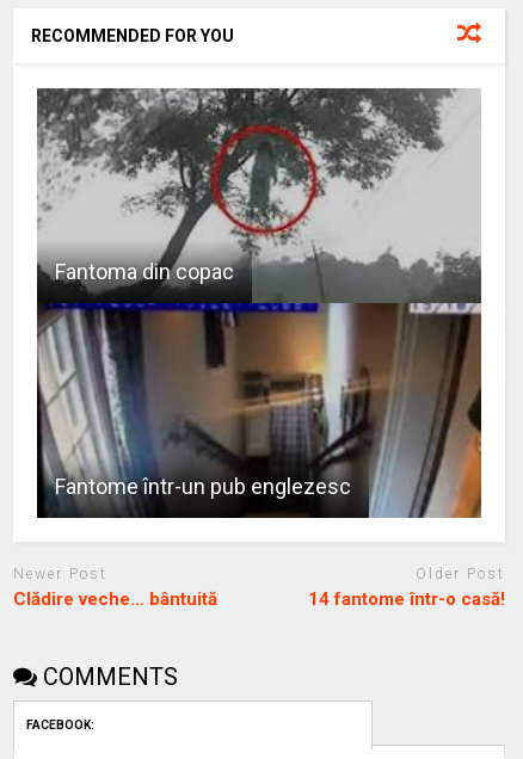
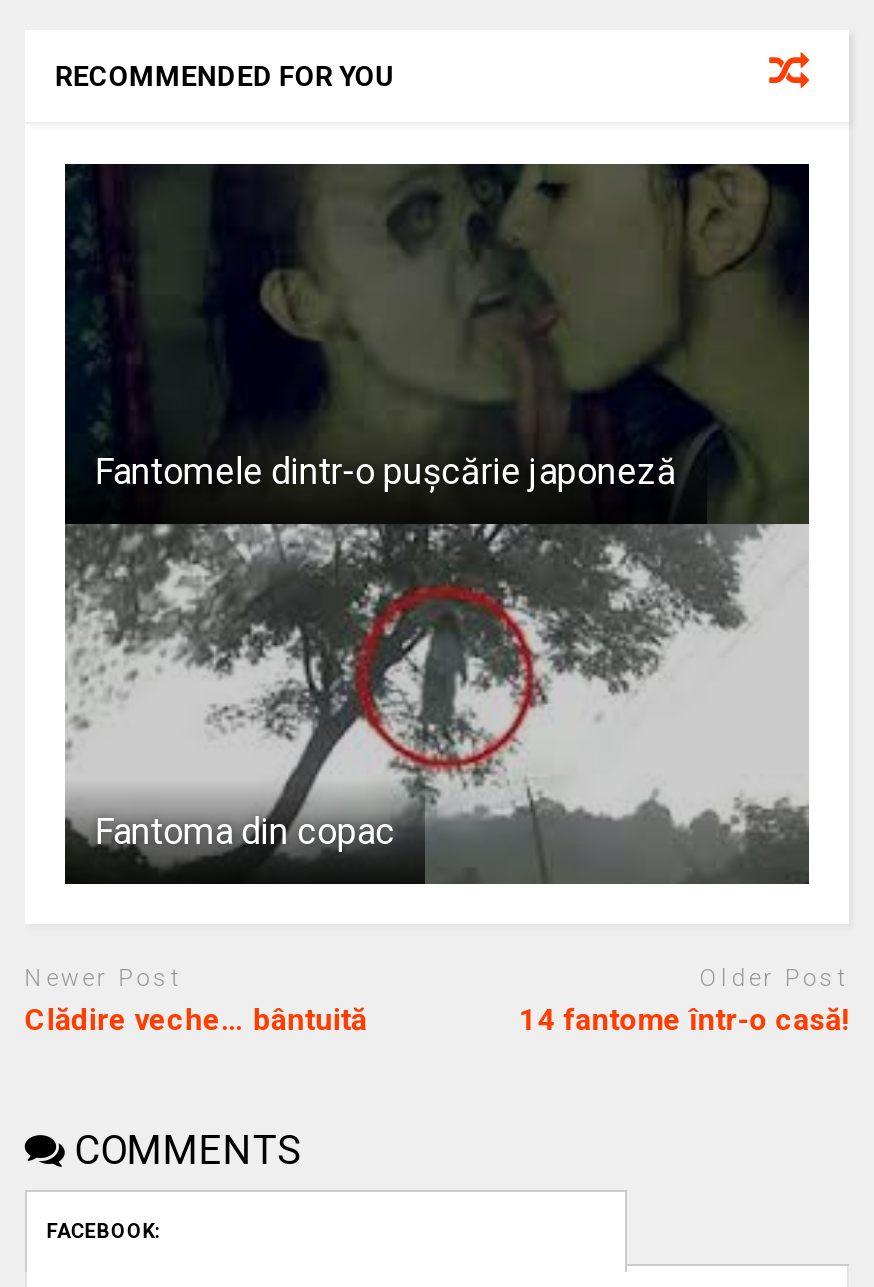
none -> [63,162,811,526] [image] | Fantomele dintr-o puşcărie japoneză
moved [55,259,234,284] -> [95,810,395,852]: Fantoma din copac
[36,302,482,519] [image] | Fantome într-un pub englezesc -> none

